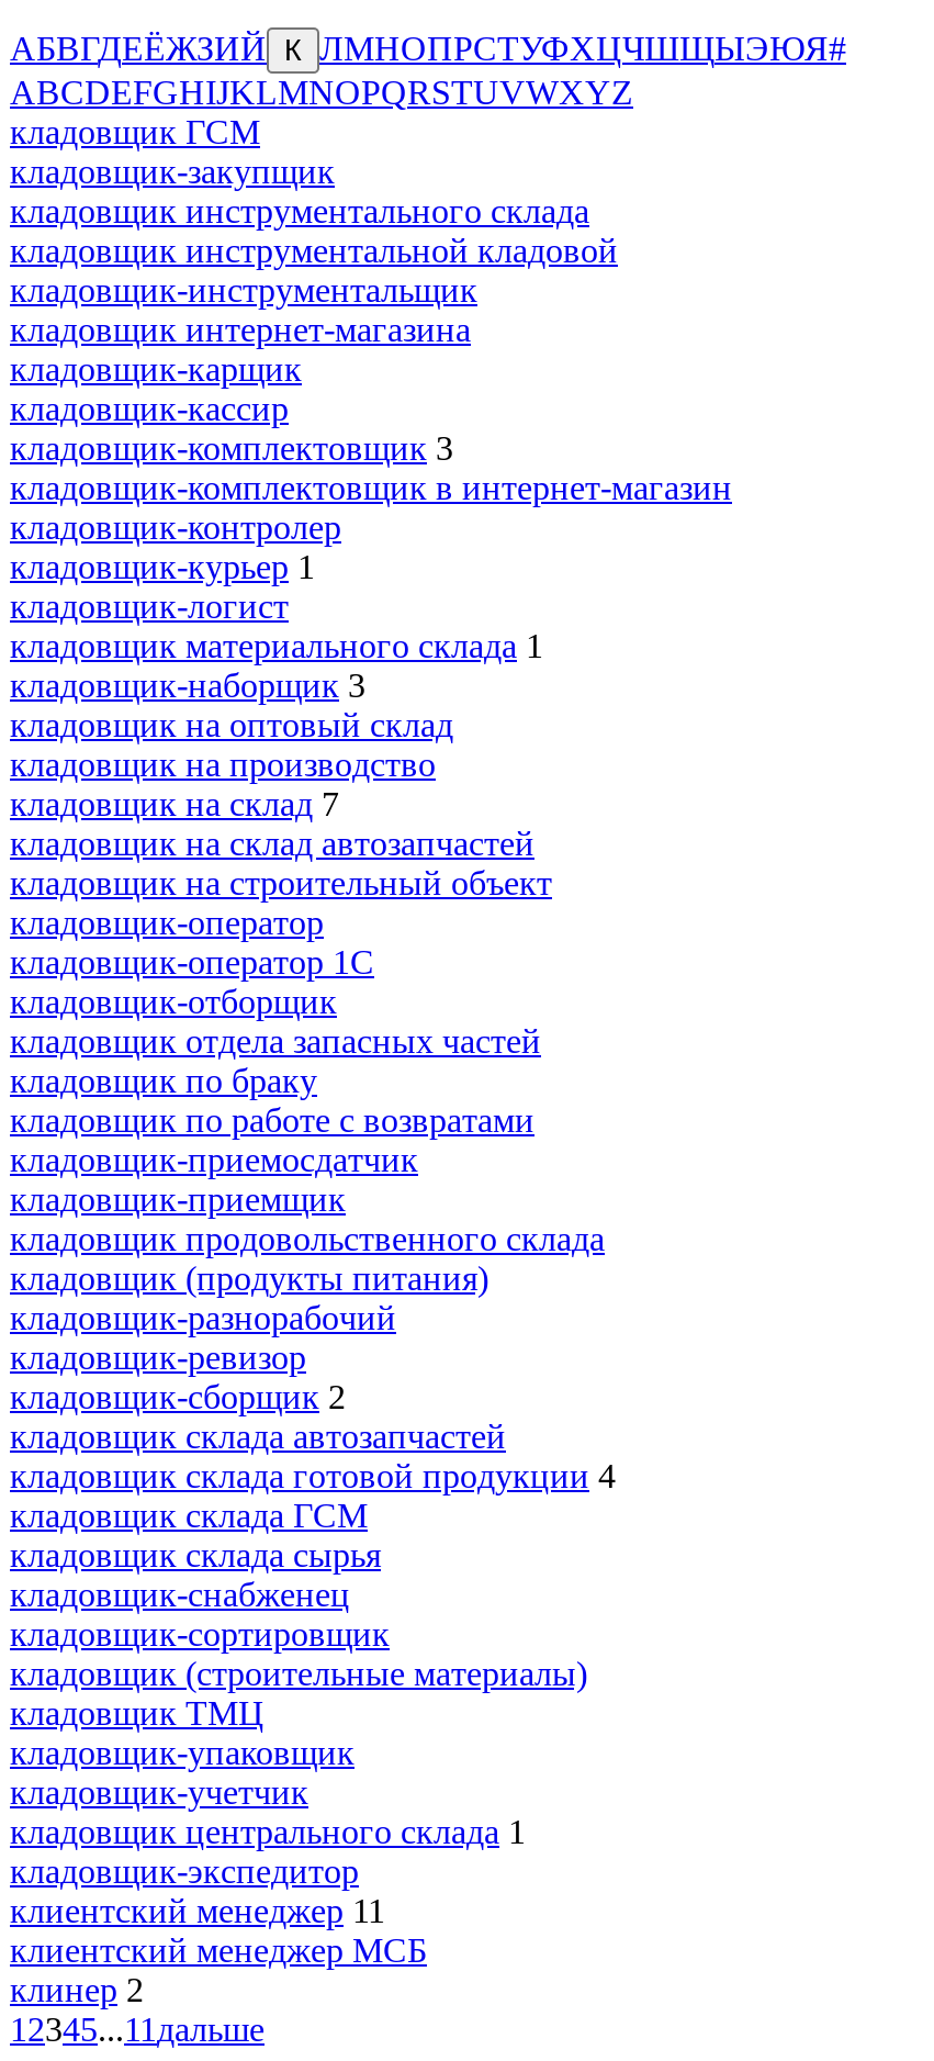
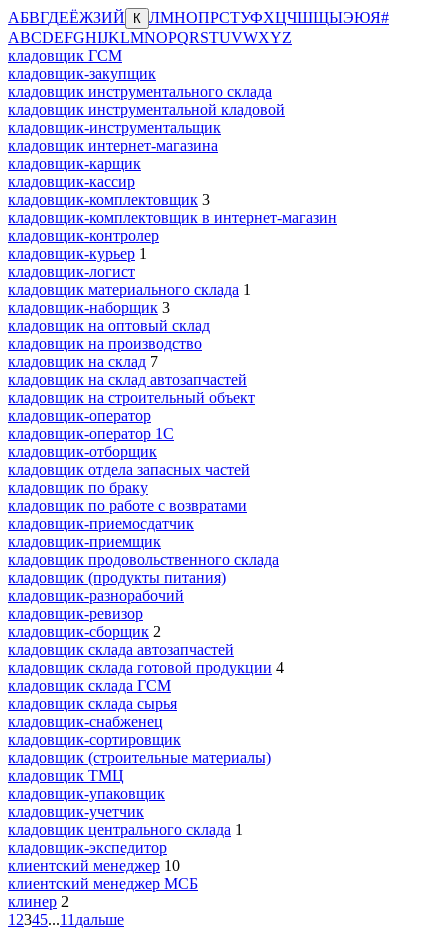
[10,1892,385,1929] клиентский менеджер 11 -> [8,857,180,874] клиентский менеджер 10

